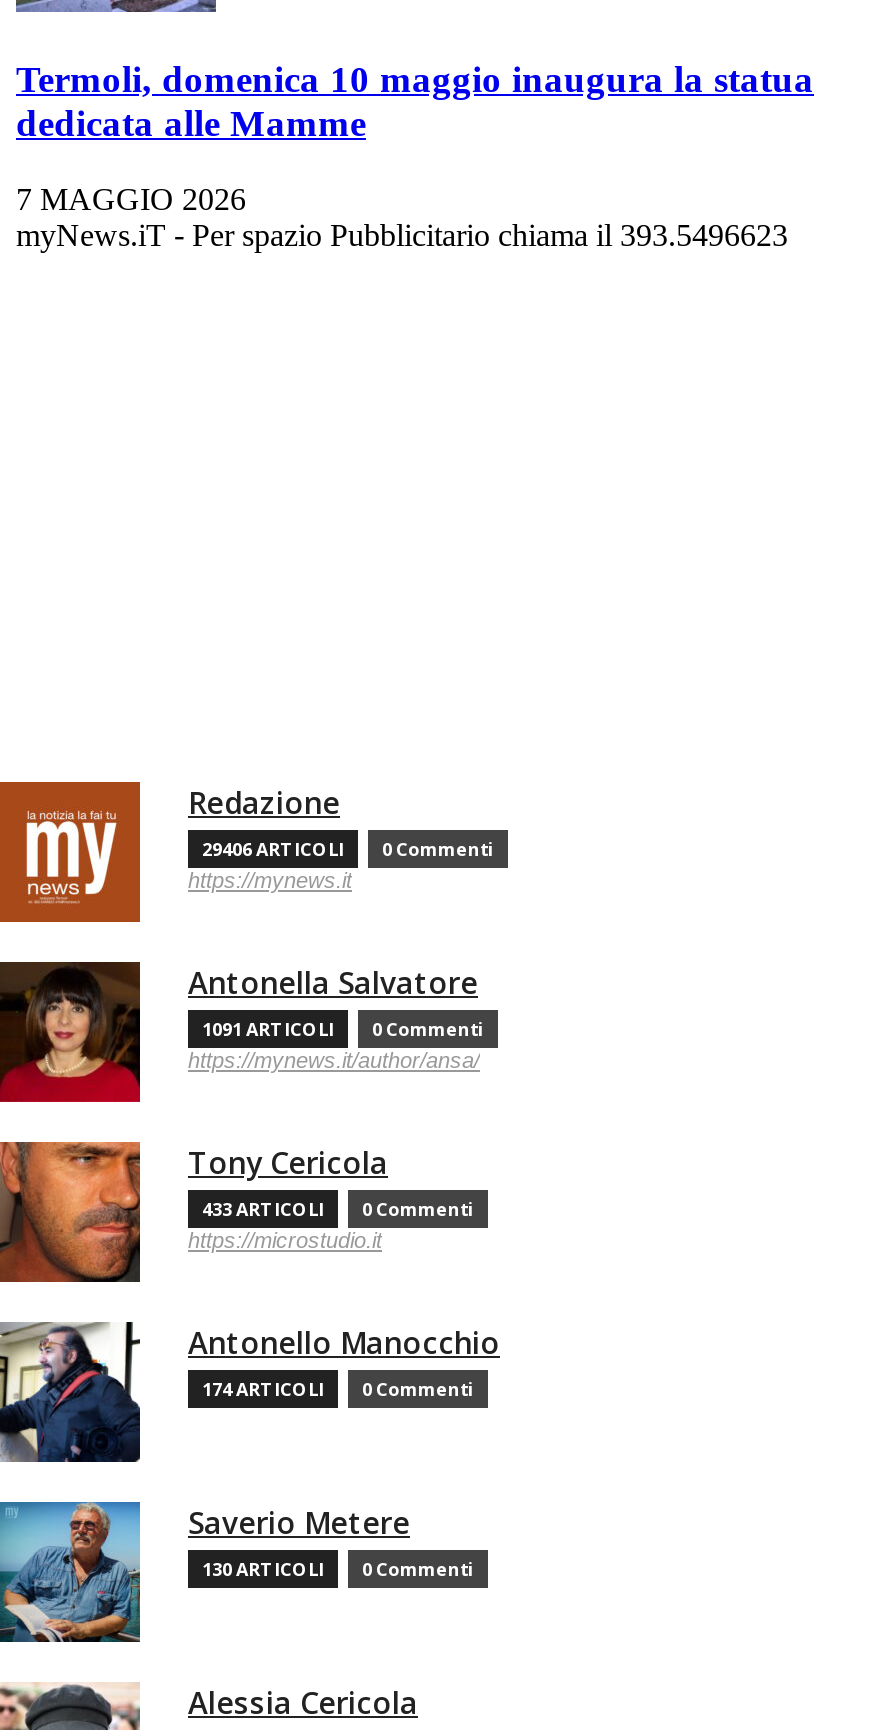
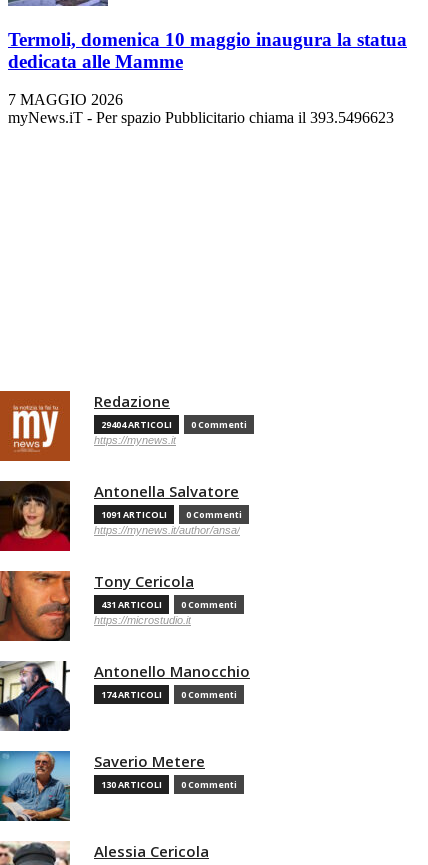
[202,837,494,863] 29406 ARTICOLI 0 Commenti -> [101,418,247,431] 29404 ARTICOLI 0 Commenti
[202,1197,474,1223] 433 ARTICOLI 0 Commenti -> [101,598,237,611] 431 ARTICOLI 0 Commenti

